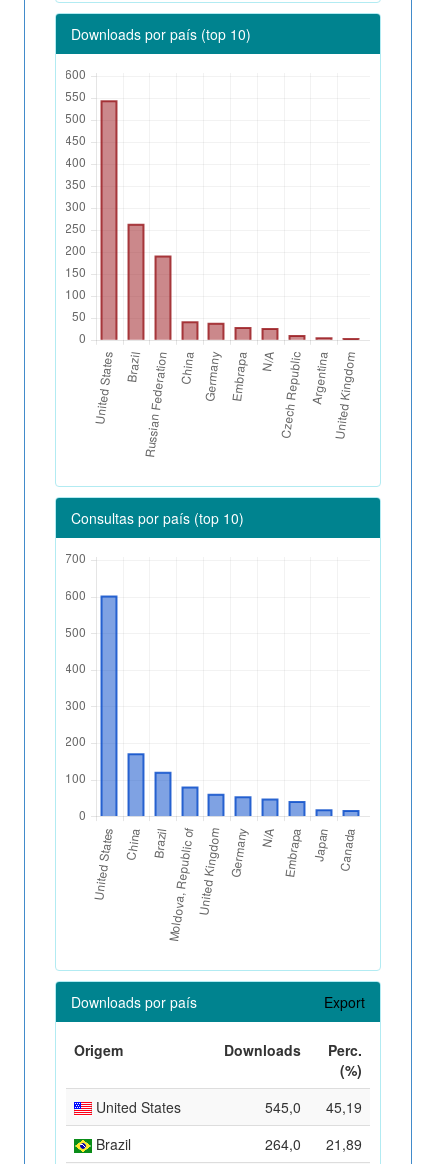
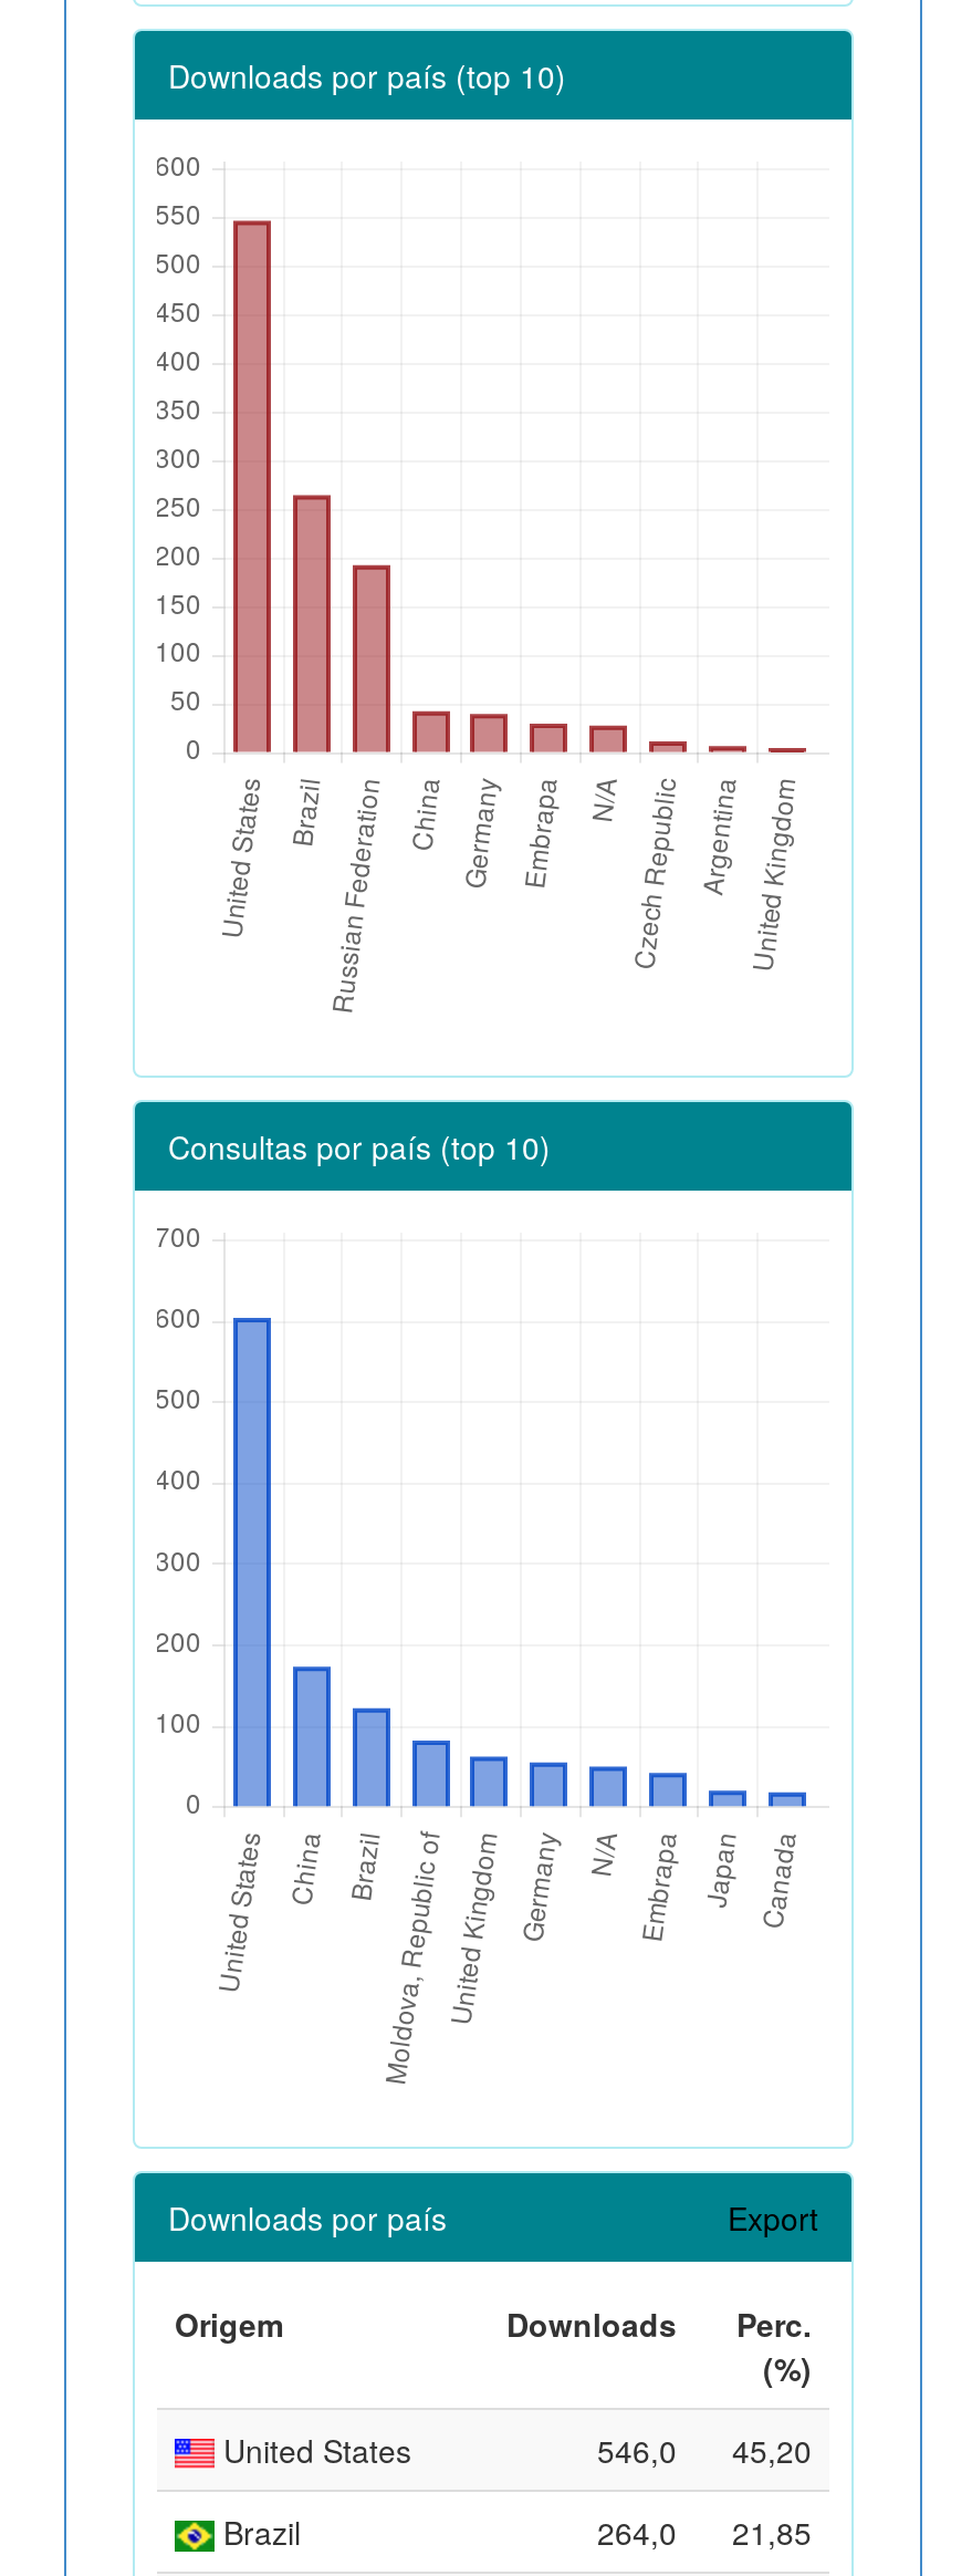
[265,1096,301,1116] 545,0 -> [597,2427,677,2471] 546,0
[326,1096,362,1116] 45,19 -> [732,2427,812,2471] 45,20
[265,1133,362,1153] 264,0 21,89 -> [597,2509,812,2553] 264,0 21,85

